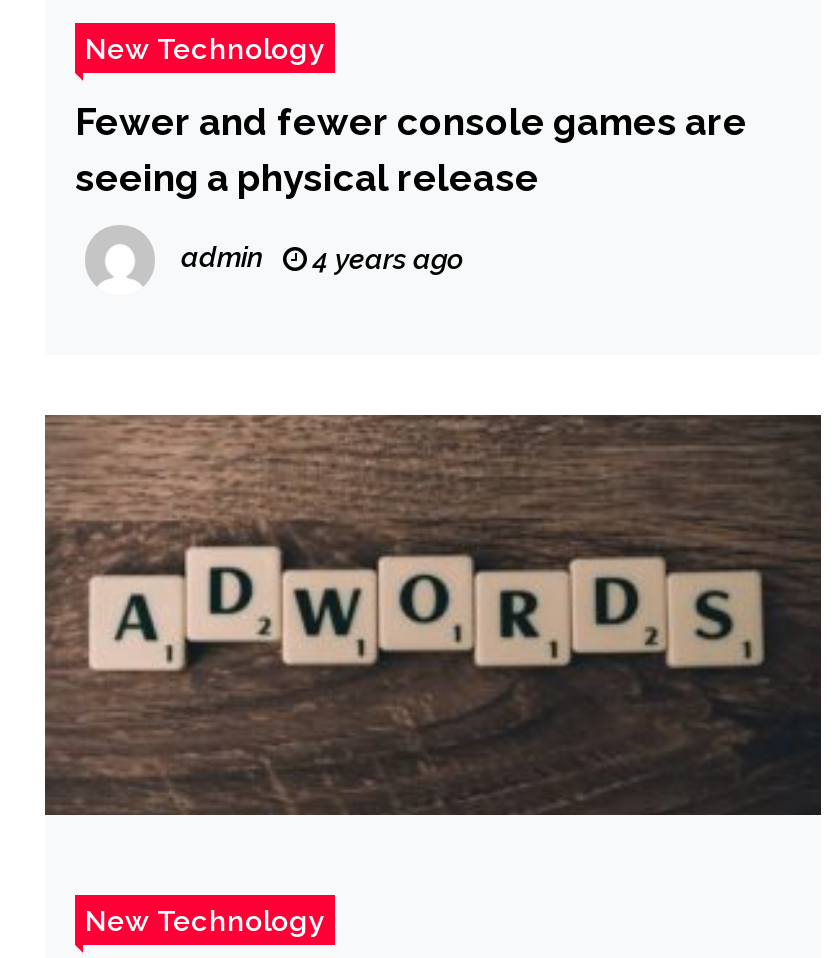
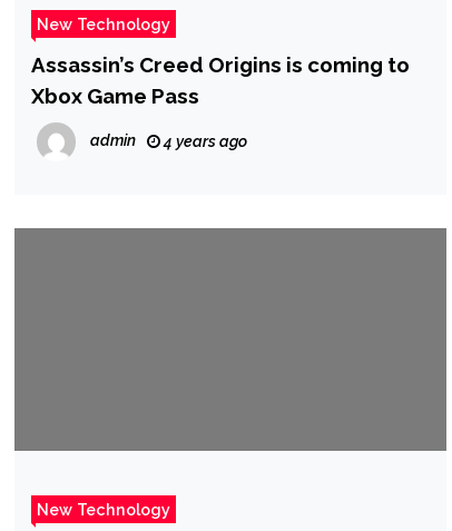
[75,99,747,199] Fewer and fewer console games are | seeing a physical release -> [31,52,410,108] Assassin’s Creed Origins is coming to | Xbox Game Pass
[45,415,821,815] [image] -> none

